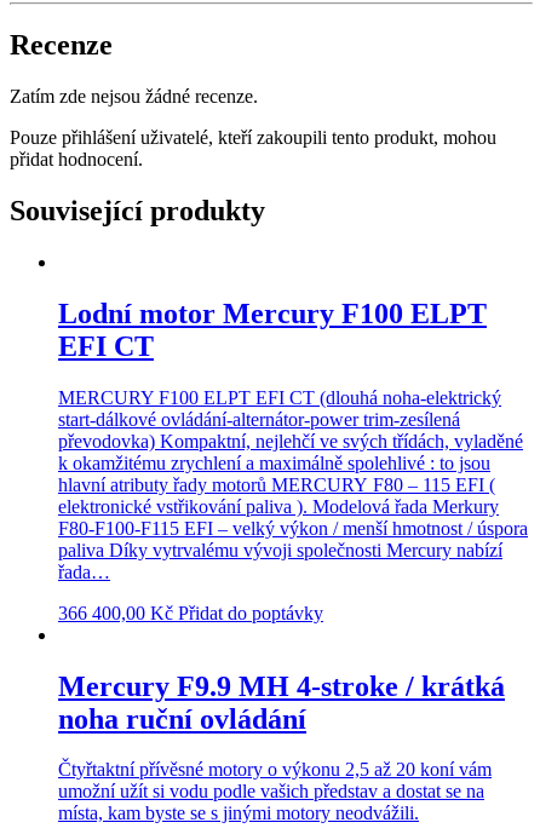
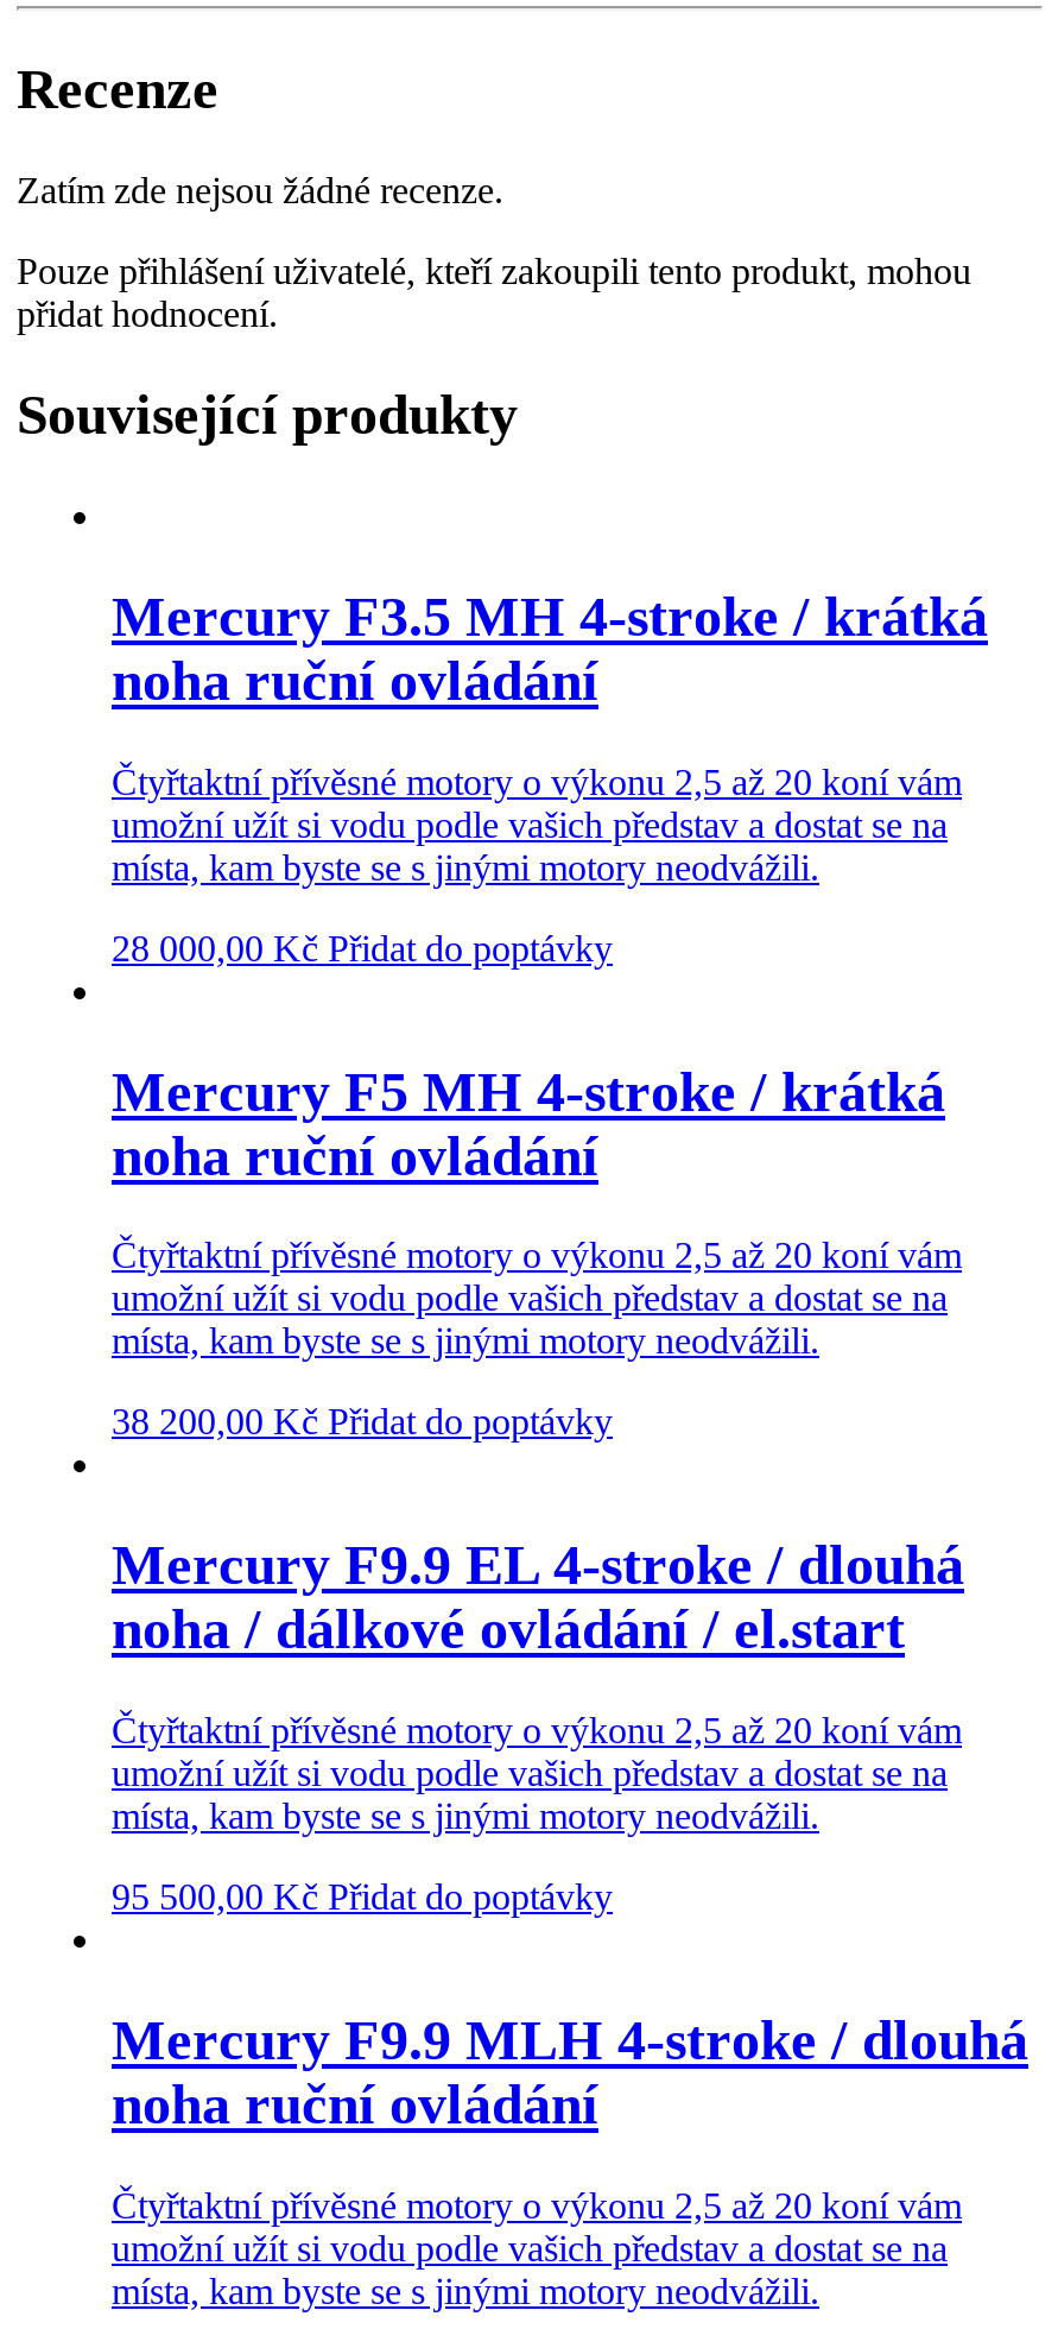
[58,298,528,702] Lodní motor Mercury F100 ELPT | EFI CT | MERCURY F100 ELPT EFI CT (dlouhá noha-elektrický | start-dálkové ovládání-alternátor-power trim-zesílená | převodovka) Kompaktní, nejlehčí ve svých třídách, vyladěné | k okamžitému zrychlení a maximálně spolehlivé : to jsou | hlavní atributy řady motorů MERCURY F80 – 115 EFI ( | elektronické vstřikování paliva ). Modelová řada Merkury | F80-F100-F115 EFI – velký výkon / menší hmotnost / úspora | paliva Díky vytrvalému vývoji společnosti Mercury nabízí | řada… | 366 400,00 Kč Přidat do poptávky | Mercury F9.9 MH 4-stroke / krátká -> [112,585,1028,2072] Mercury F3.5 MH 4-stroke / krátká | noha ruční ovládání | Čtyřtaktní přívěsné motory o výkonu 2,5 až 20 koní vám | umožní užít si vodu podle vašich představ a dostat se na | místa, kam byste se s jinými motory neodvážili. | 28 000,00 Kč Přidat do poptávky | Mercury F5 MH 4-stroke / krátká | noha ruční ovládání | Čtyřtaktní přívěsné motory o výkonu 2,5 až 20 koní vám | umožní užít si vodu podle vašich představ a dostat se na | místa, kam byste se s jinými motory neodvážili. | 38 200,00 Kč Přidat do poptávky | Mercury F9.9 EL 4-stroke / dlouhá | noha / dálkové ovládání / el.start | Čtyřtaktní přívěsné motory o výkonu 2,5 až 20 koní vám | umožní užít si vodu podle vašich představ a dostat se na | místa, kam byste se s jinými motory neodvážili. | 95 500,00 Kč Přidat do poptávky | Mercury F9.9 MLH 4-stroke / dlouhá

